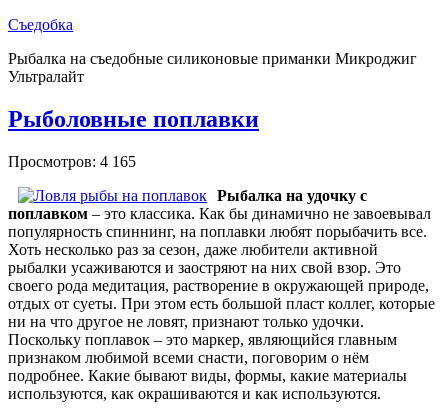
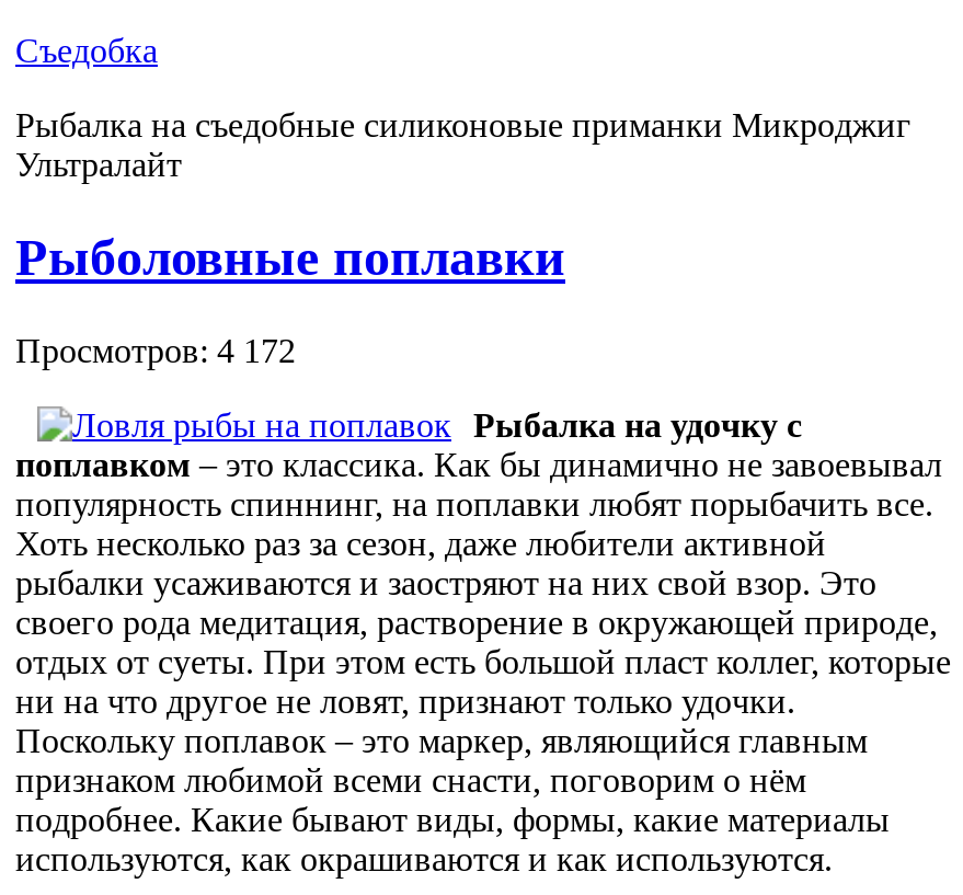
[8,153,136,170] Просмотров: 4 165 -> [15,331,296,369] Просмотров: 4 172

